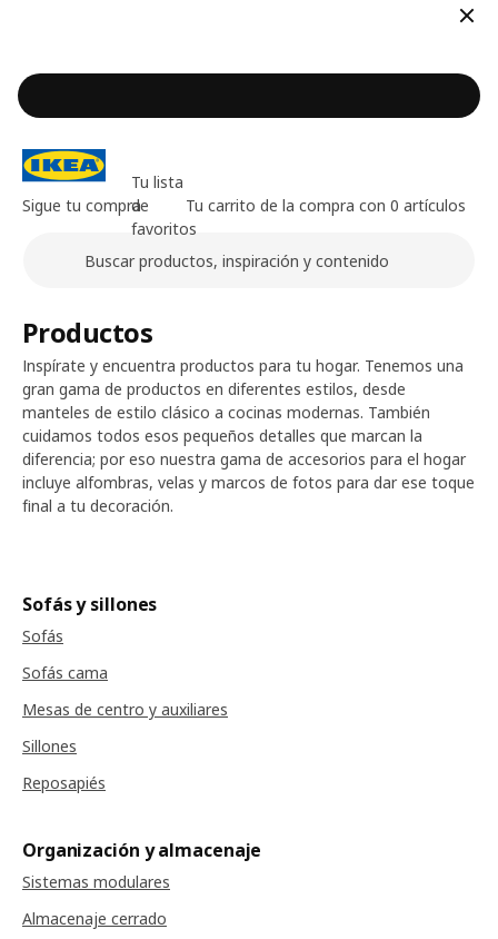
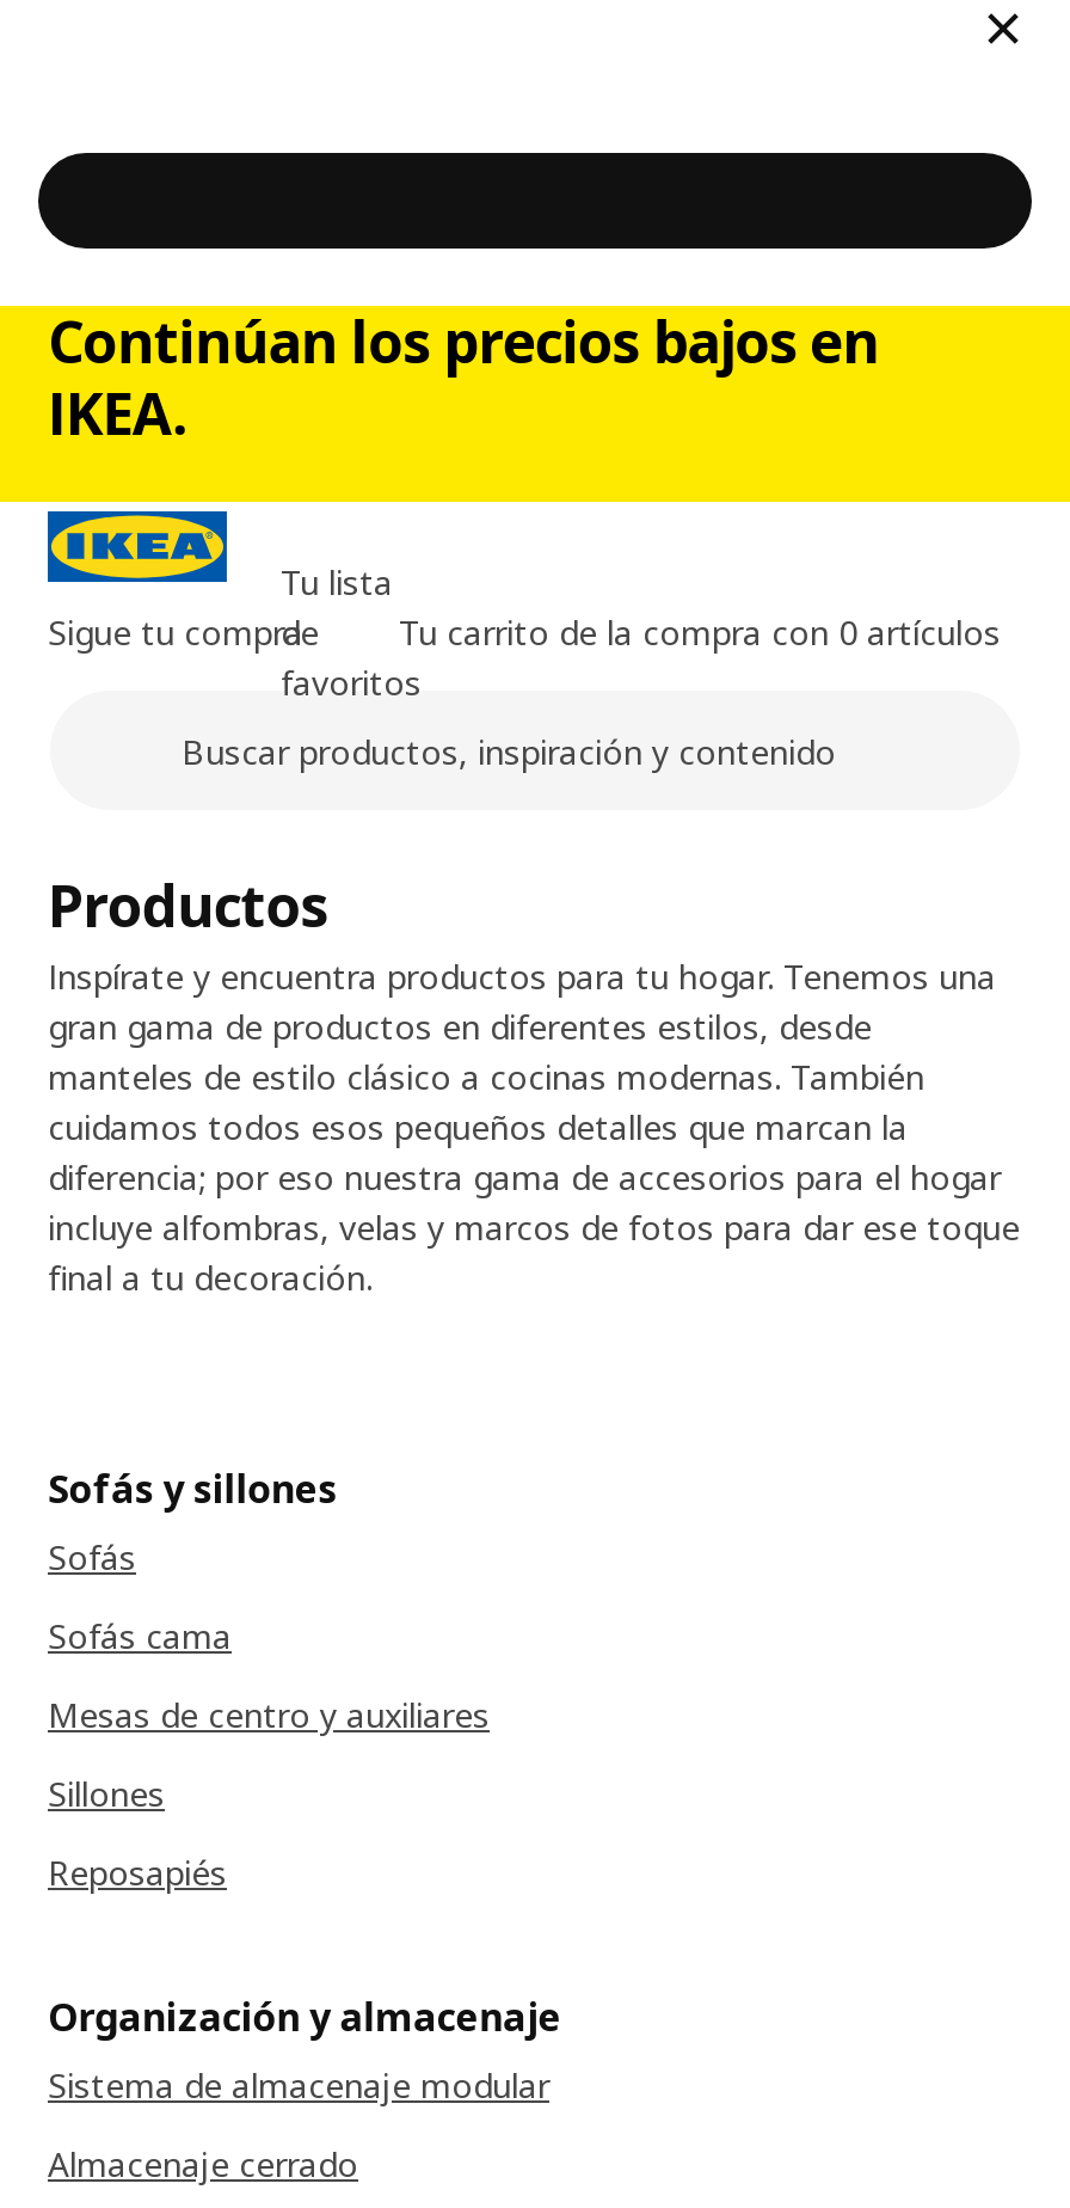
none -> [48,301,879,452] Continúan los precios bajos en | IKEA.
[22,872,170,893] Sistemas modulares -> [48,2063,549,2109] Sistema de almacenaje modular

